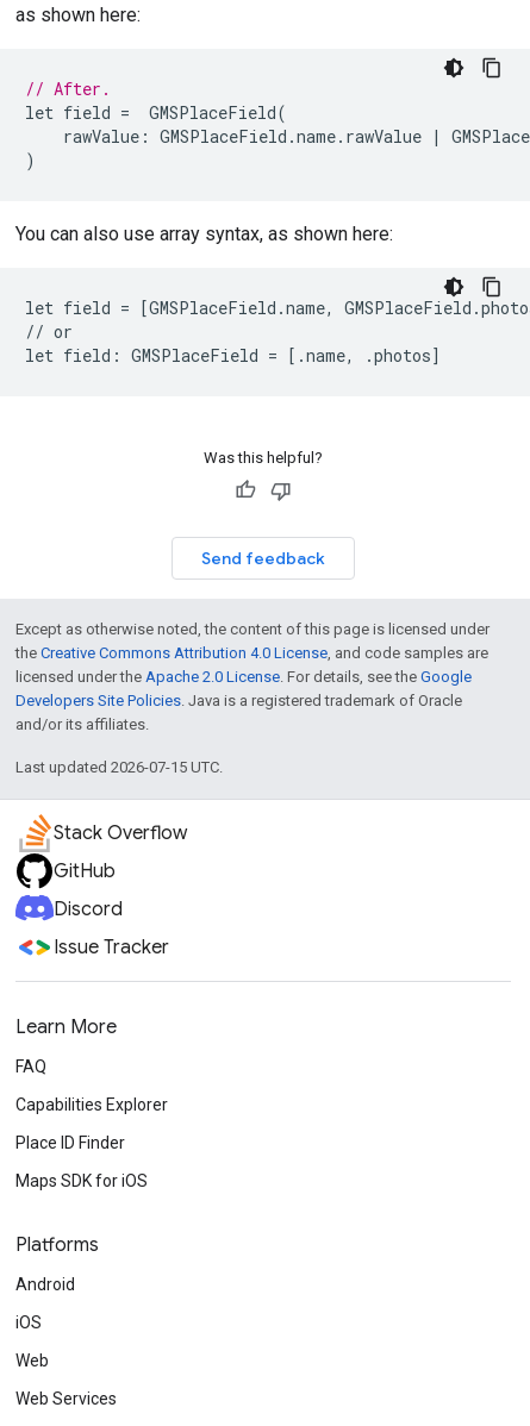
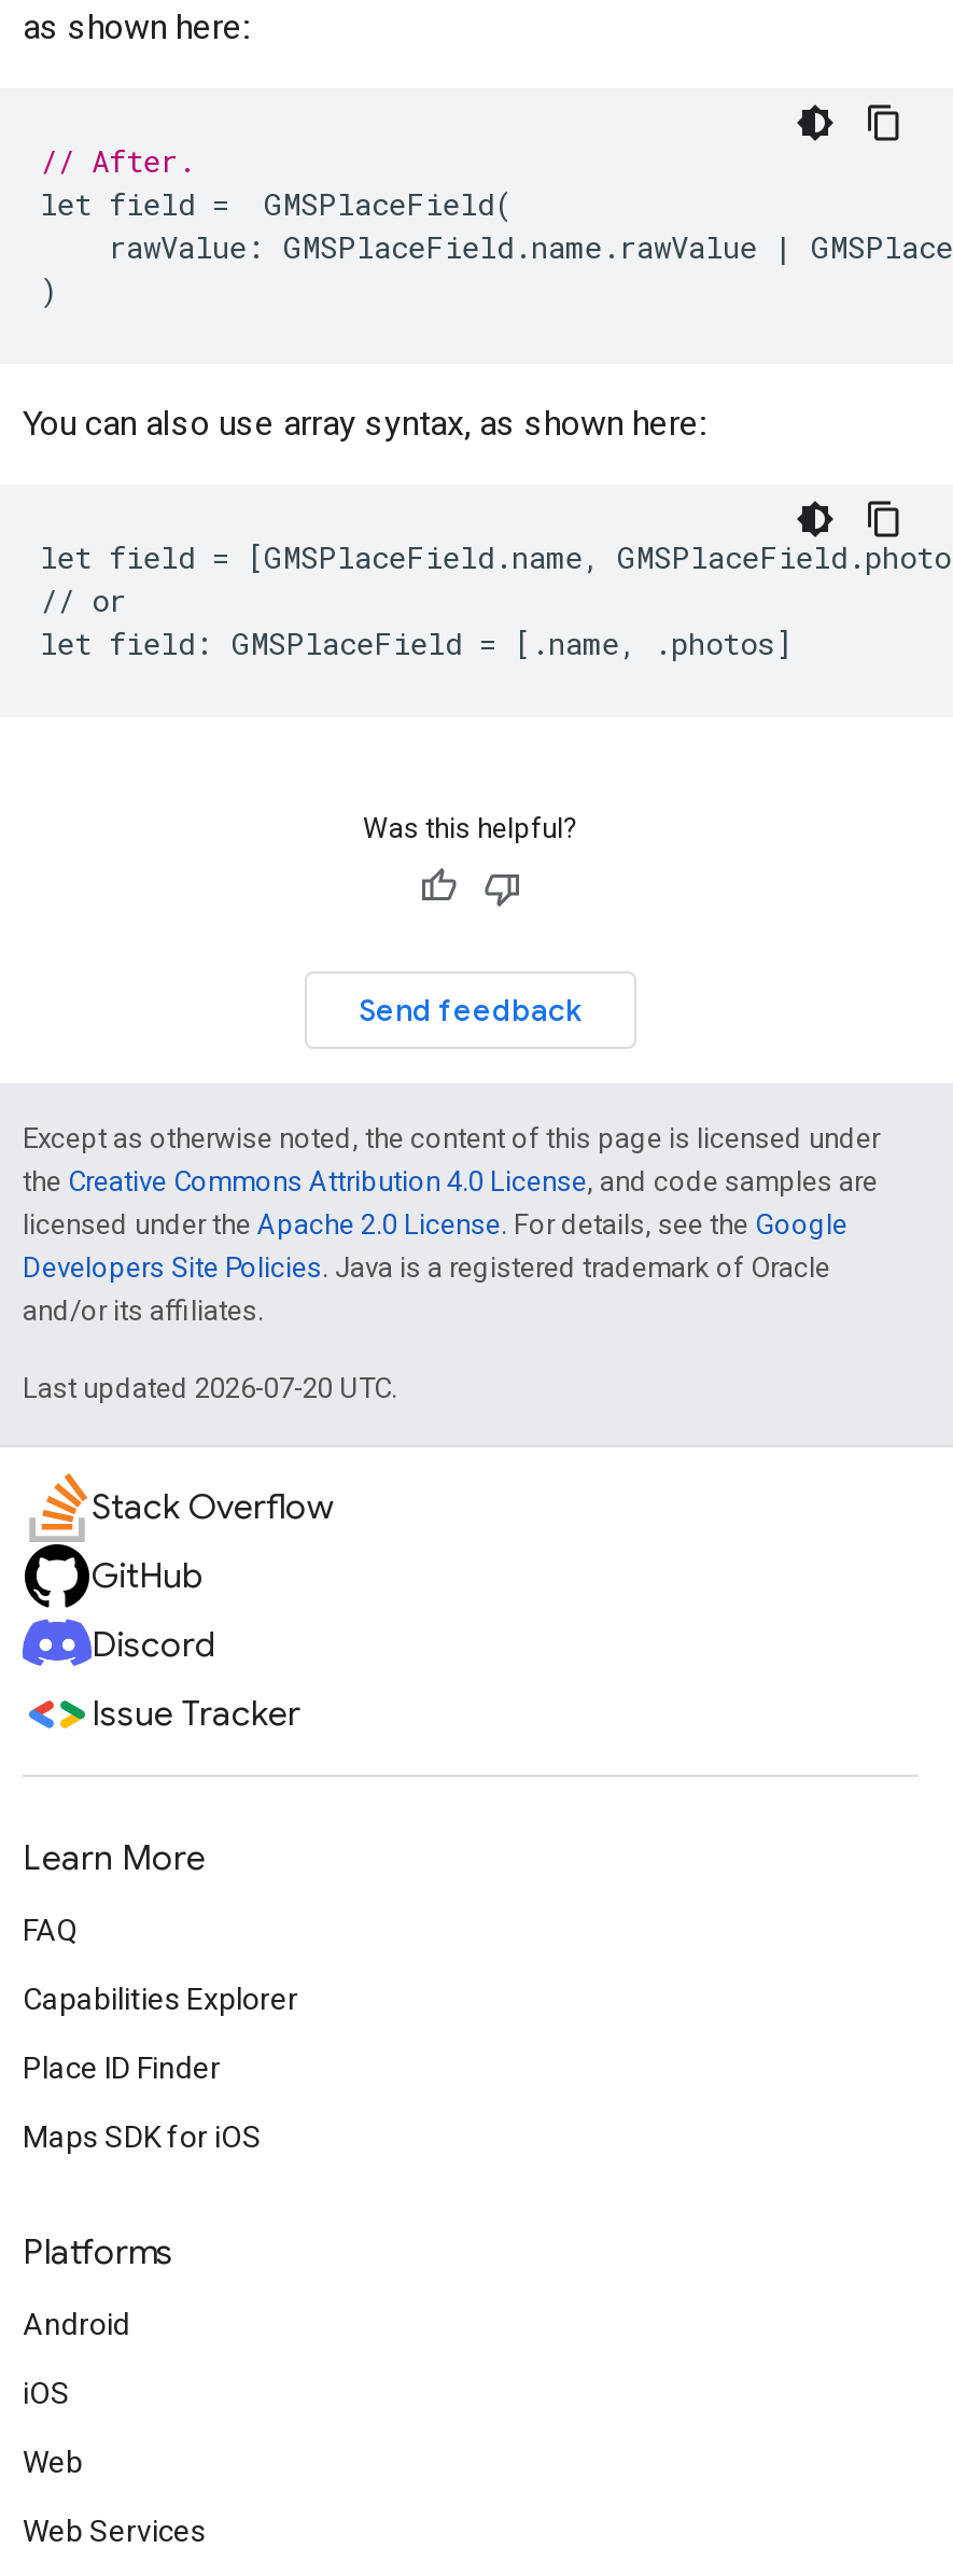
[15,758,223,776] Last updated 2026-07-15 UTC. -> [23,1372,397,1404] Last updated 2026-07-20 UTC.

